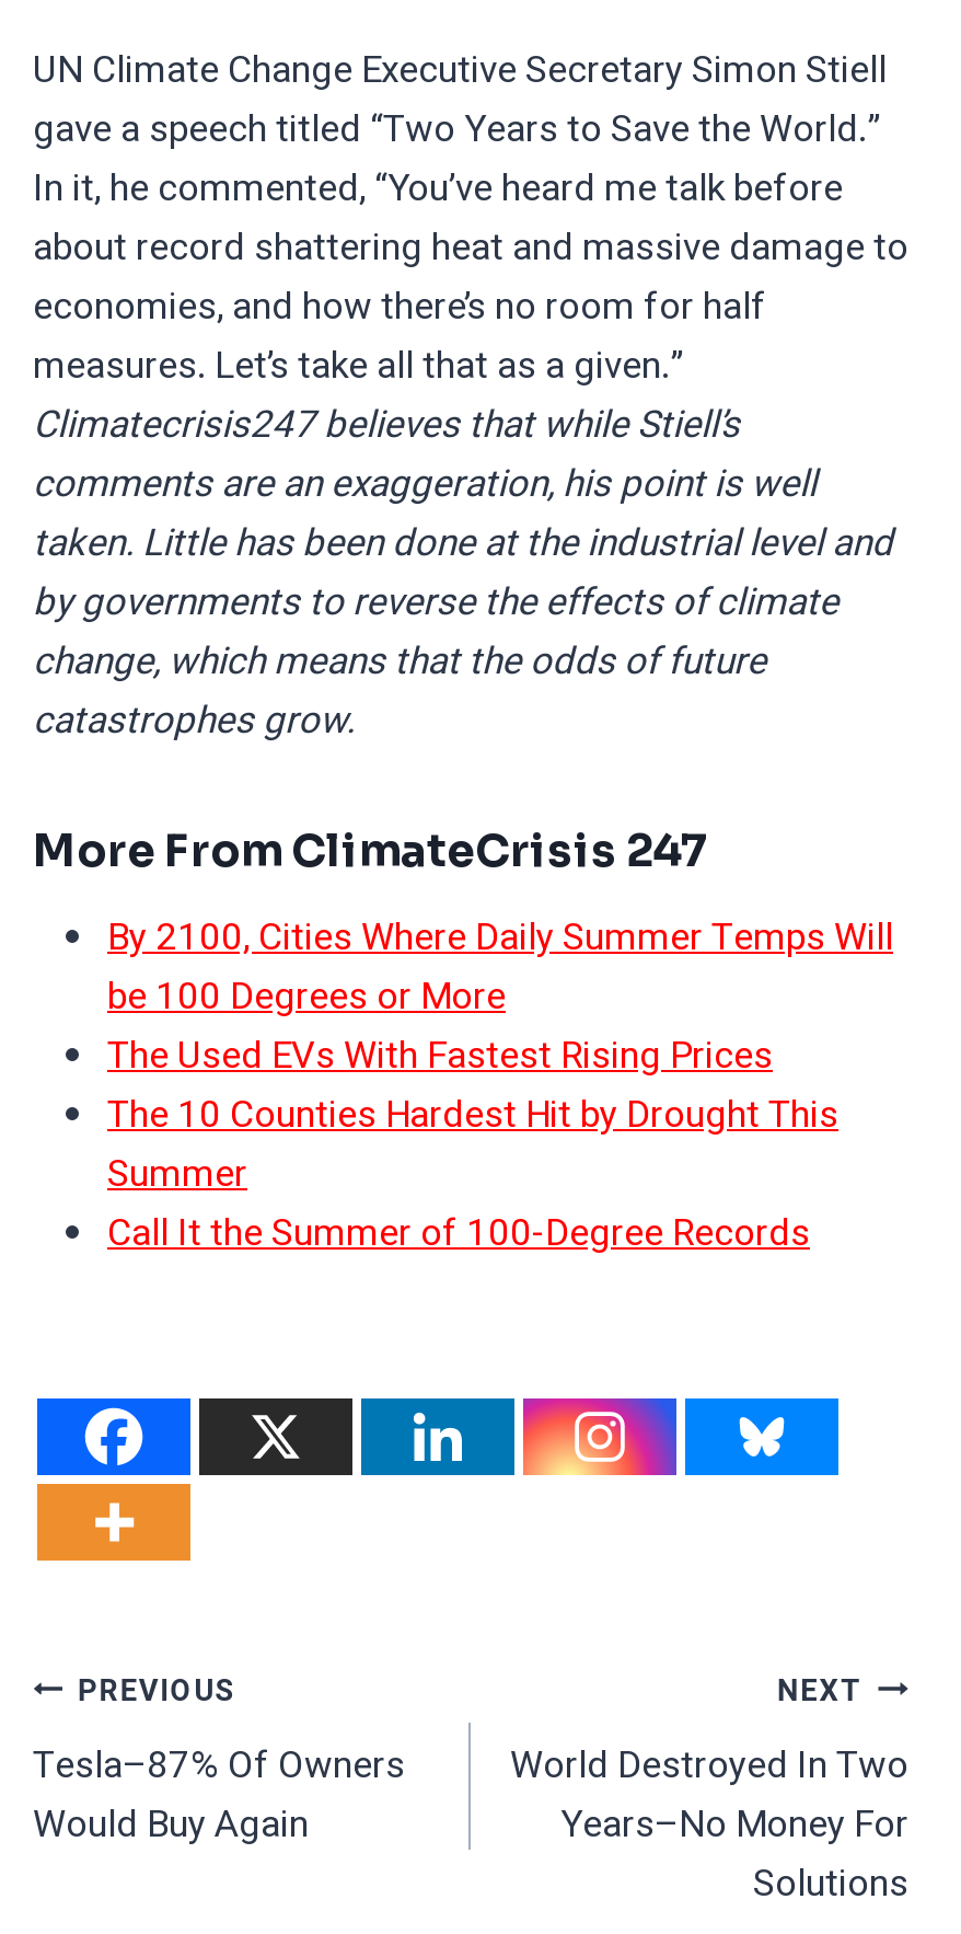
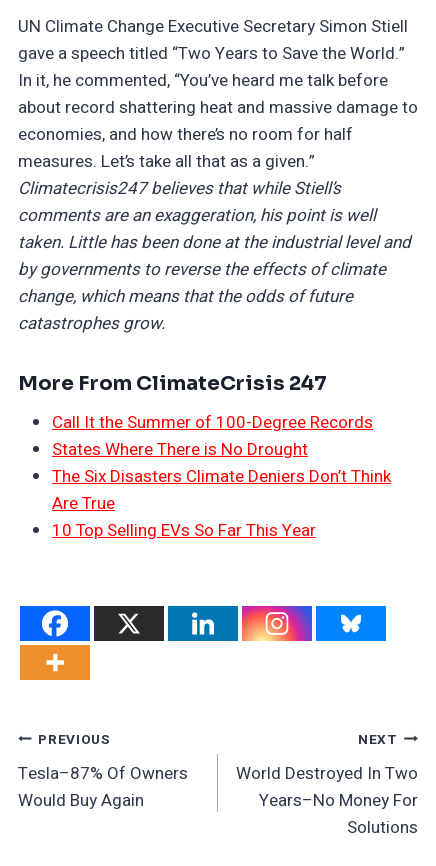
[107,910,893,1202] By 2100, Cities Where Daily Summer Temps Will | be 100 Degrees or More | The Used EVs With Fastest Rising Prices | The 10 Counties Hardest Hit by Drought This | Summer -> none
moved [107,1206,810,1261] -> [52,410,373,435]: Call It the Summer of 100-Degree Records
none -> [52,437,391,543] States Where There is No Drought | The Six Disasters Climate Deniers Don’t Think | Are True | 10 Top Selling EVs So Far This Year

